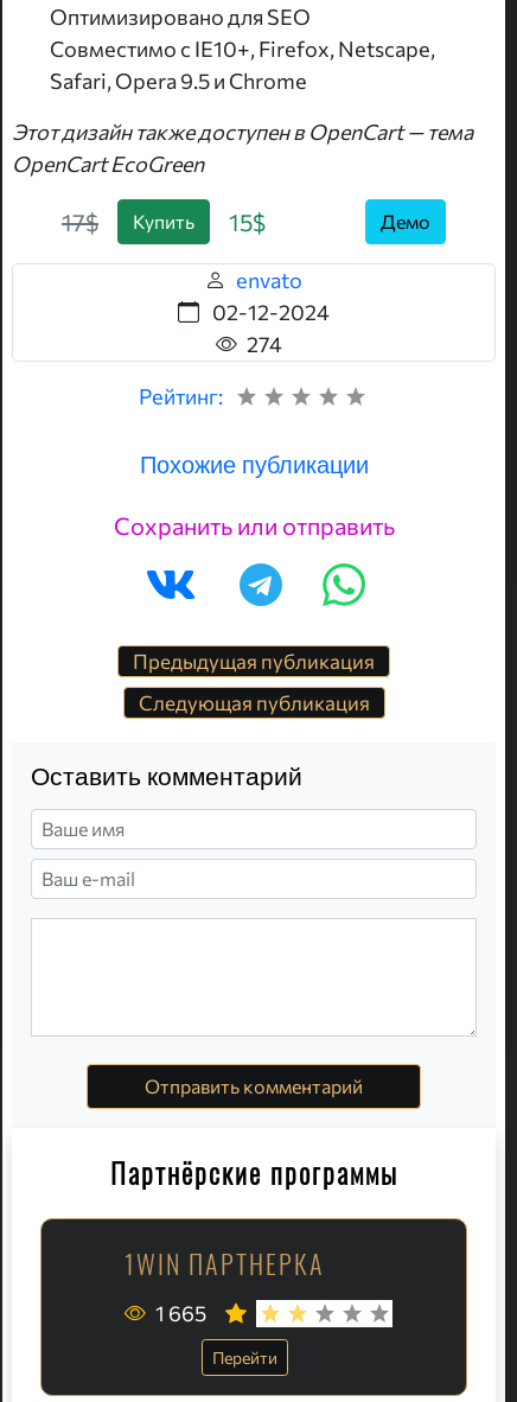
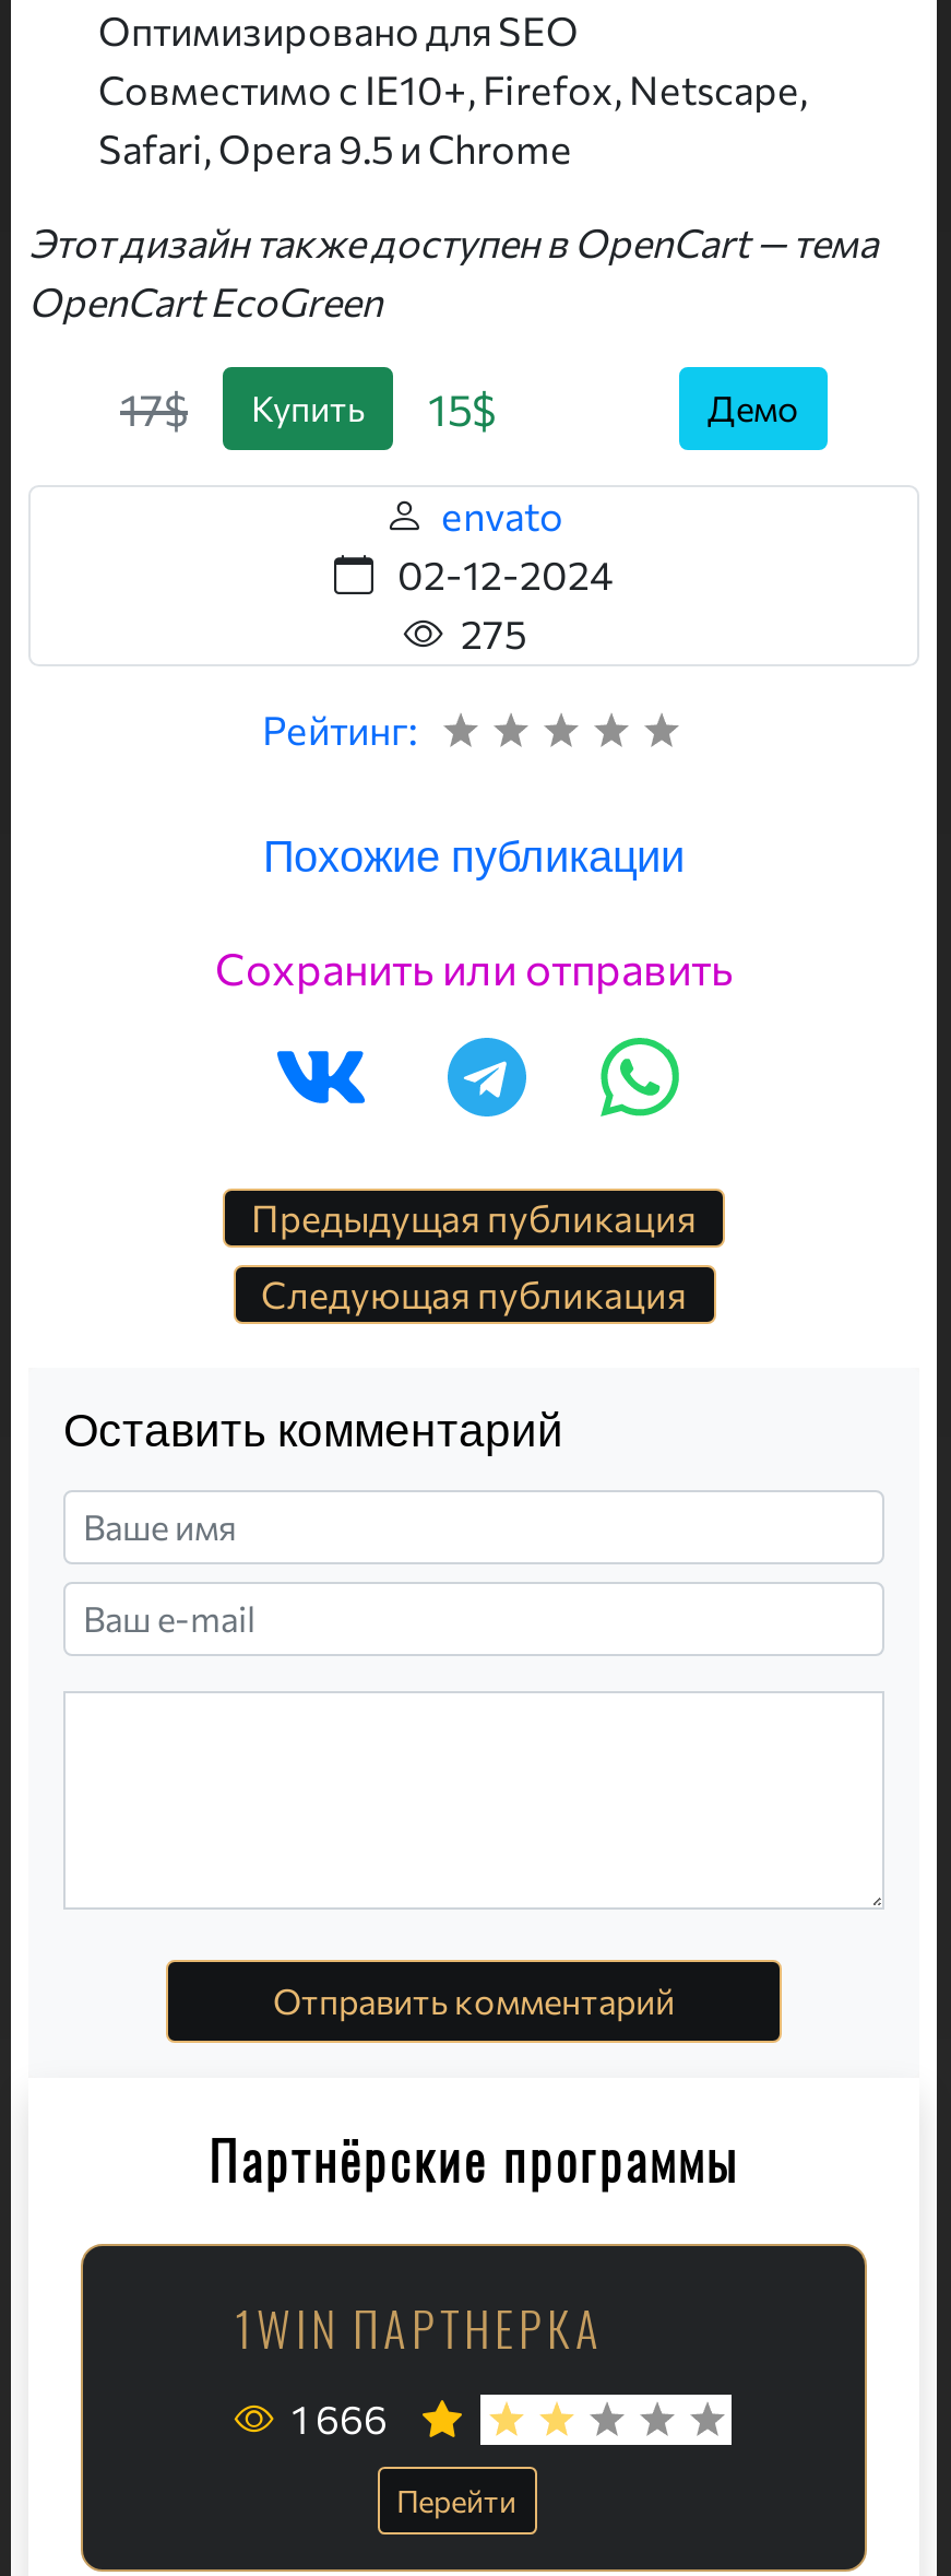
[247,331,282,357] 274 -> [461,610,526,658] 275
[155,1300,206,1326] 1 665 -> [292,2395,388,2443] 1 666

